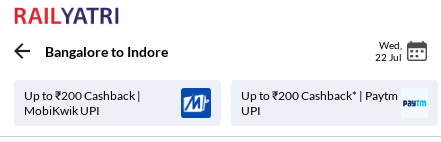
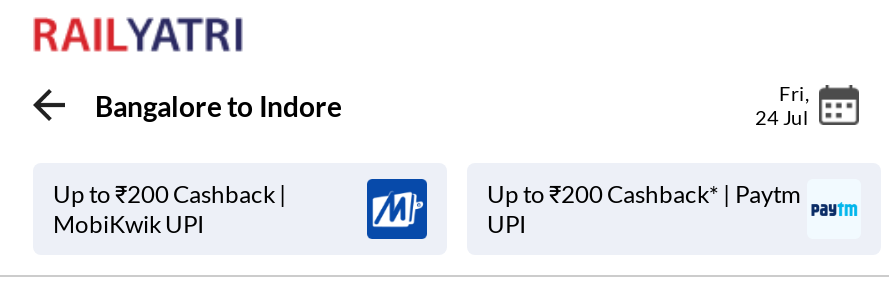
[375,39,402,63] Wed | 22 Jul -> [755,81,809,129] Fri | 24 Jul

